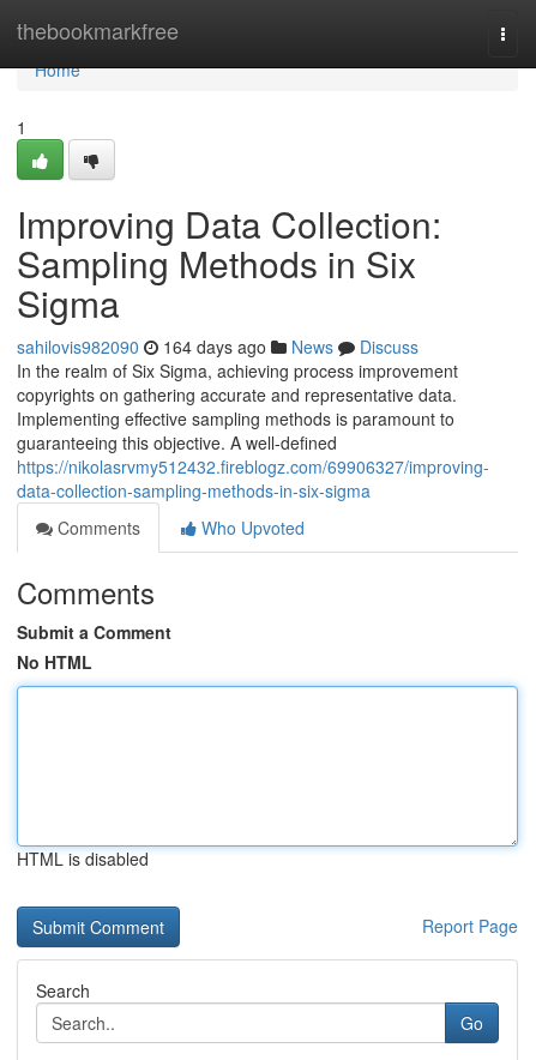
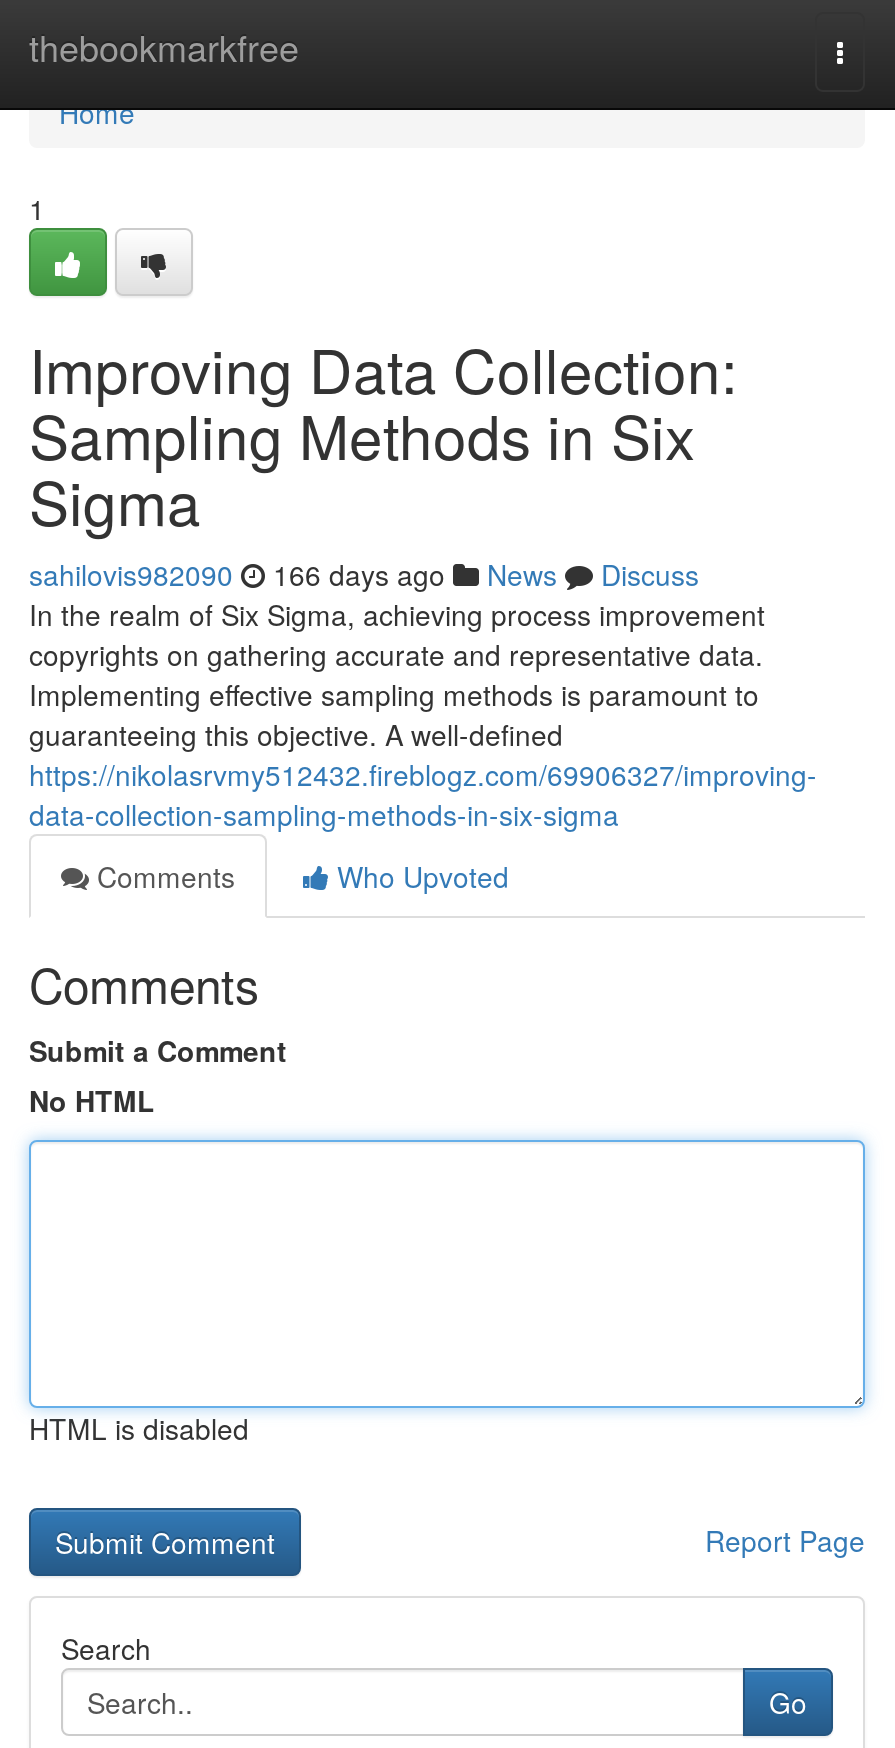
[17,335,418,359] sahilovis982090 164 days ago News Discuss -> [29,554,699,594] sahilovis982090 166 days ago News Discuss

